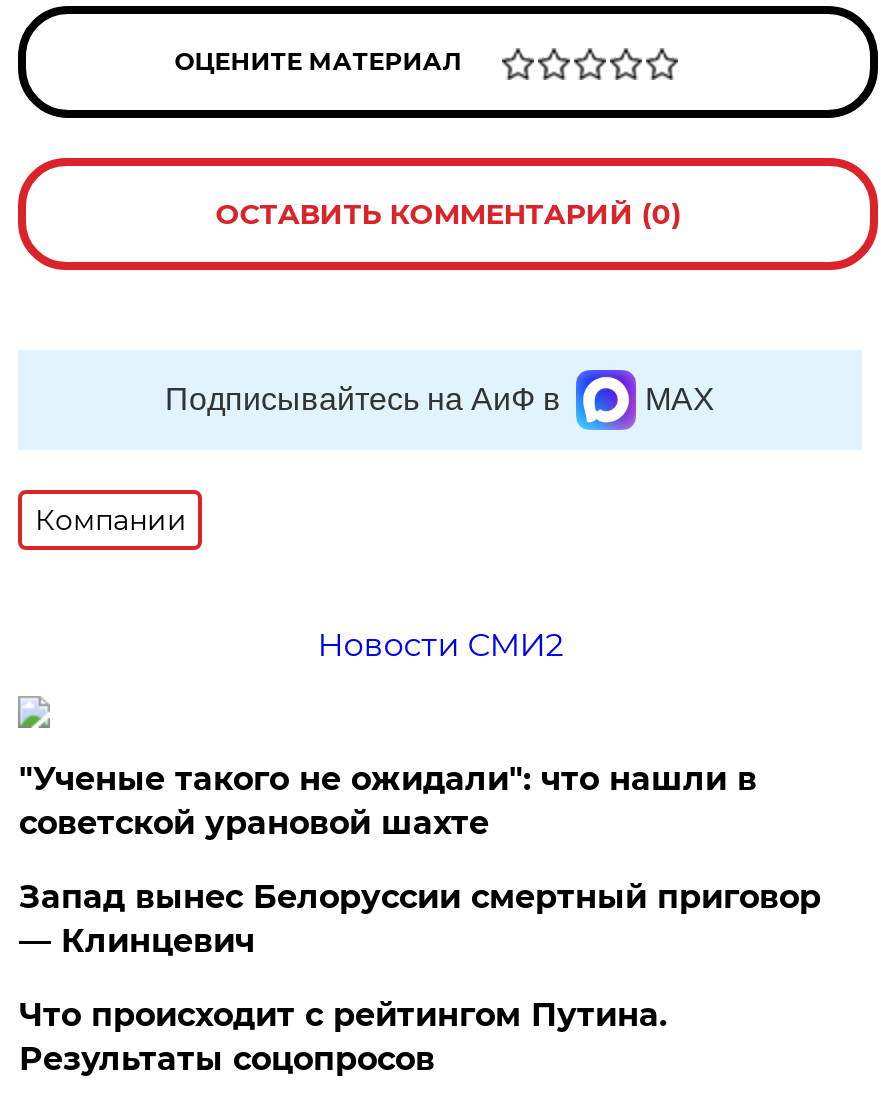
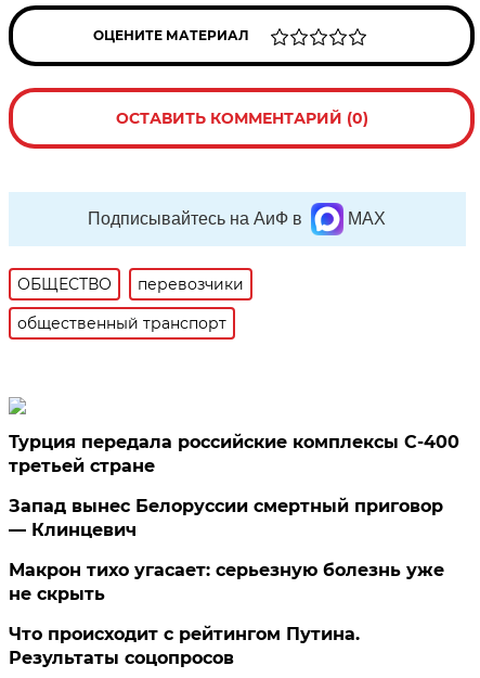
[35,502,187,538] Компании -> [18,274,244,294] ОБЩЕСТВО | перевозчики
[317,626,563,664] Новости СМИ2 -> [18,313,227,333] общественный транспорт
[19,760,757,842] "Ученые такого не ожидали": что нашли в | советской урановой шахте -> [9,432,460,476] Турция передала российские комплексы С-400 | третьей стране
none -> [9,560,445,604] Макрон тихо угасает: серьезную болезнь уже | не скрыть

